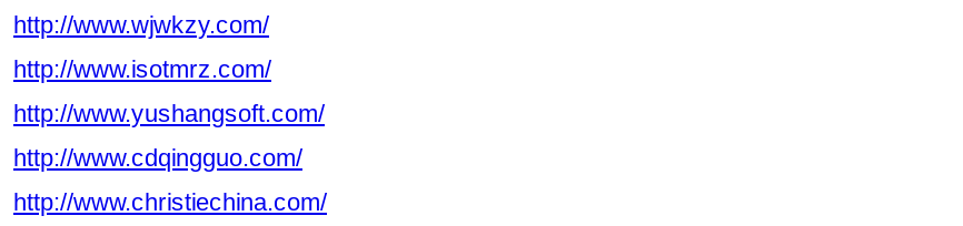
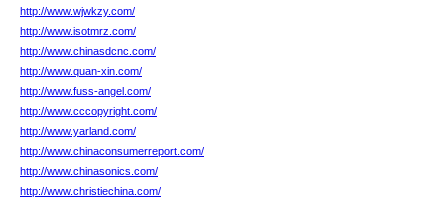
[13,100,325,171] http://www.yushangsoft.com/ | http://www.cdqingguo.com/ -> [20,45,204,177] http://www.chinasdcnc.com/ | http://www.quan-xin.com/ | http://www.fuss-angel.com/ | http://www.cccopyright.com/ | http://www.yarland.com/ | http://www.chinaconsumerreport.com/ | http://www.chinasonics.com/

